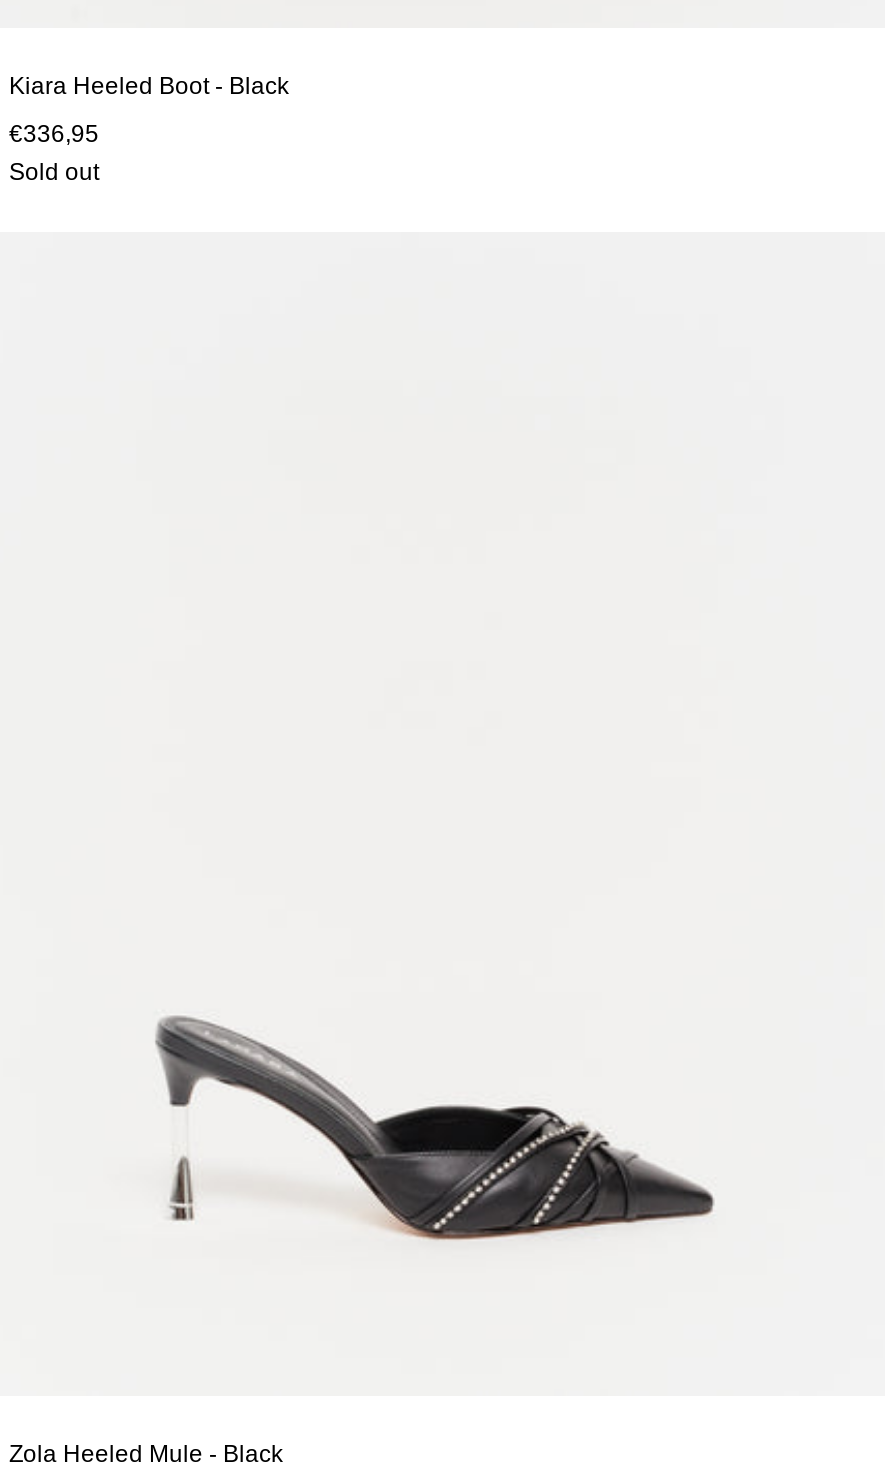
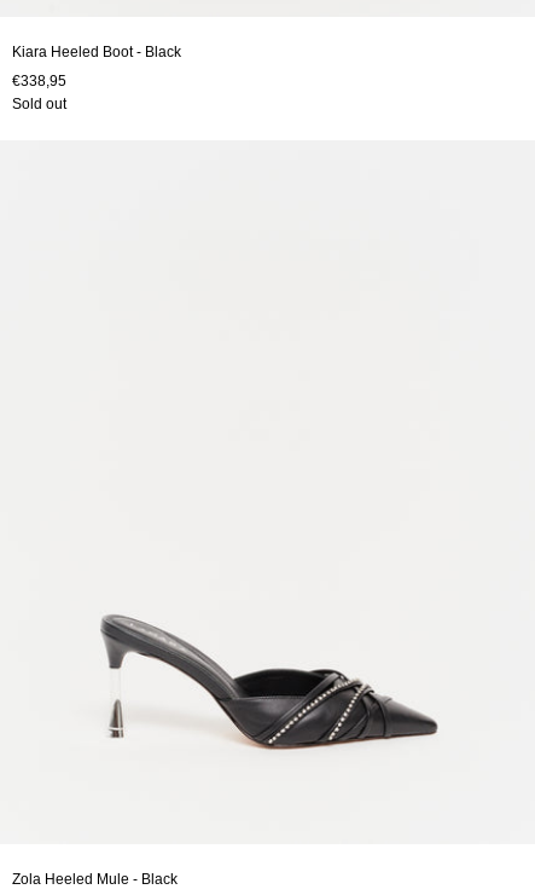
[9,119,99,147] €336,95 -> [12,72,66,89] €338,95

